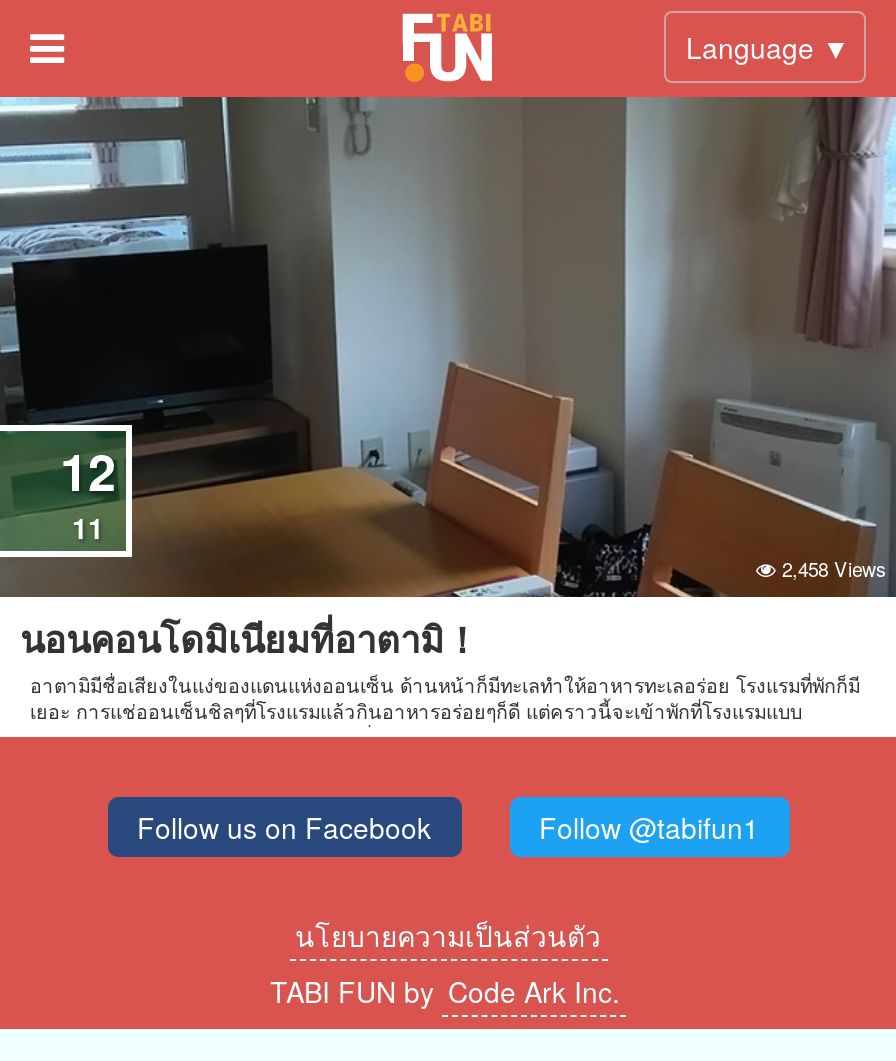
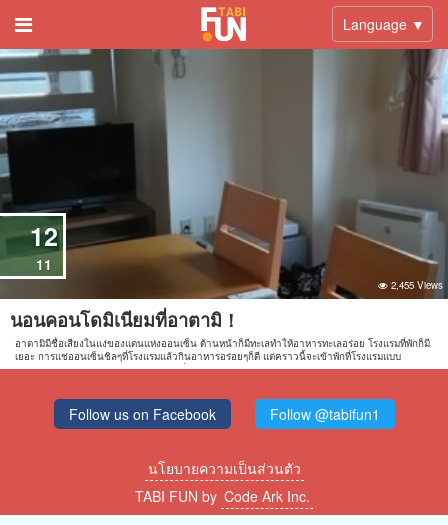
[776,555,886,583] 2,458 Views -> [388,278,443,292] 2,455 Views

